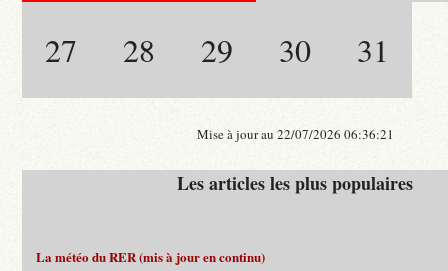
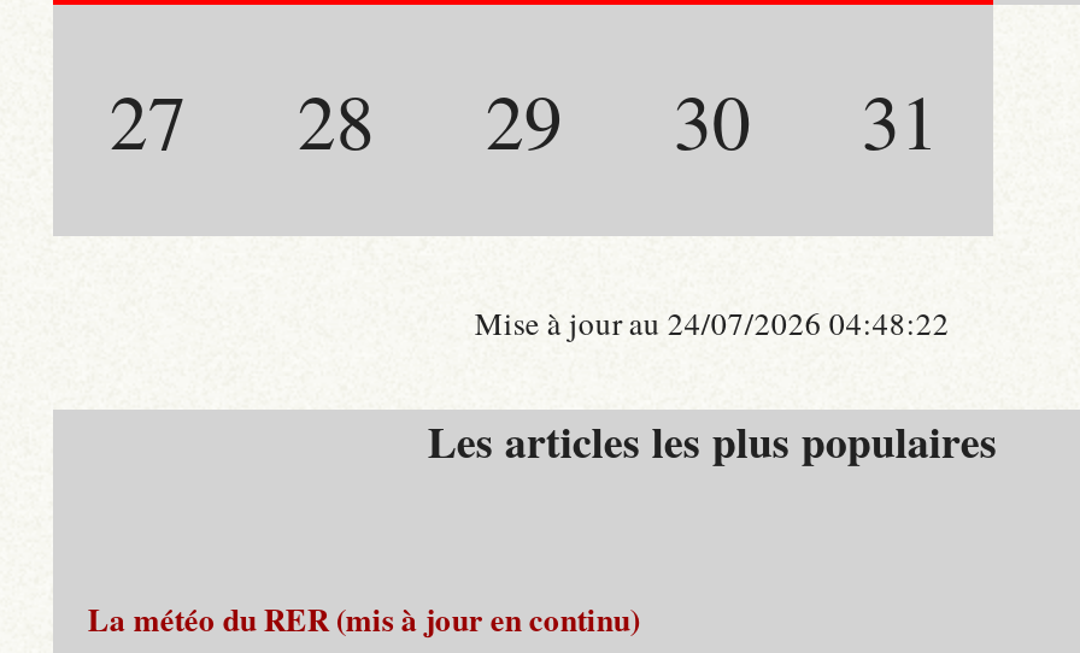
[197,125,394,143] Mise à jour au 22/07/2026 06:36:21 -> [475,302,950,346] Mise à jour au 24/07/2026 04:48:22

